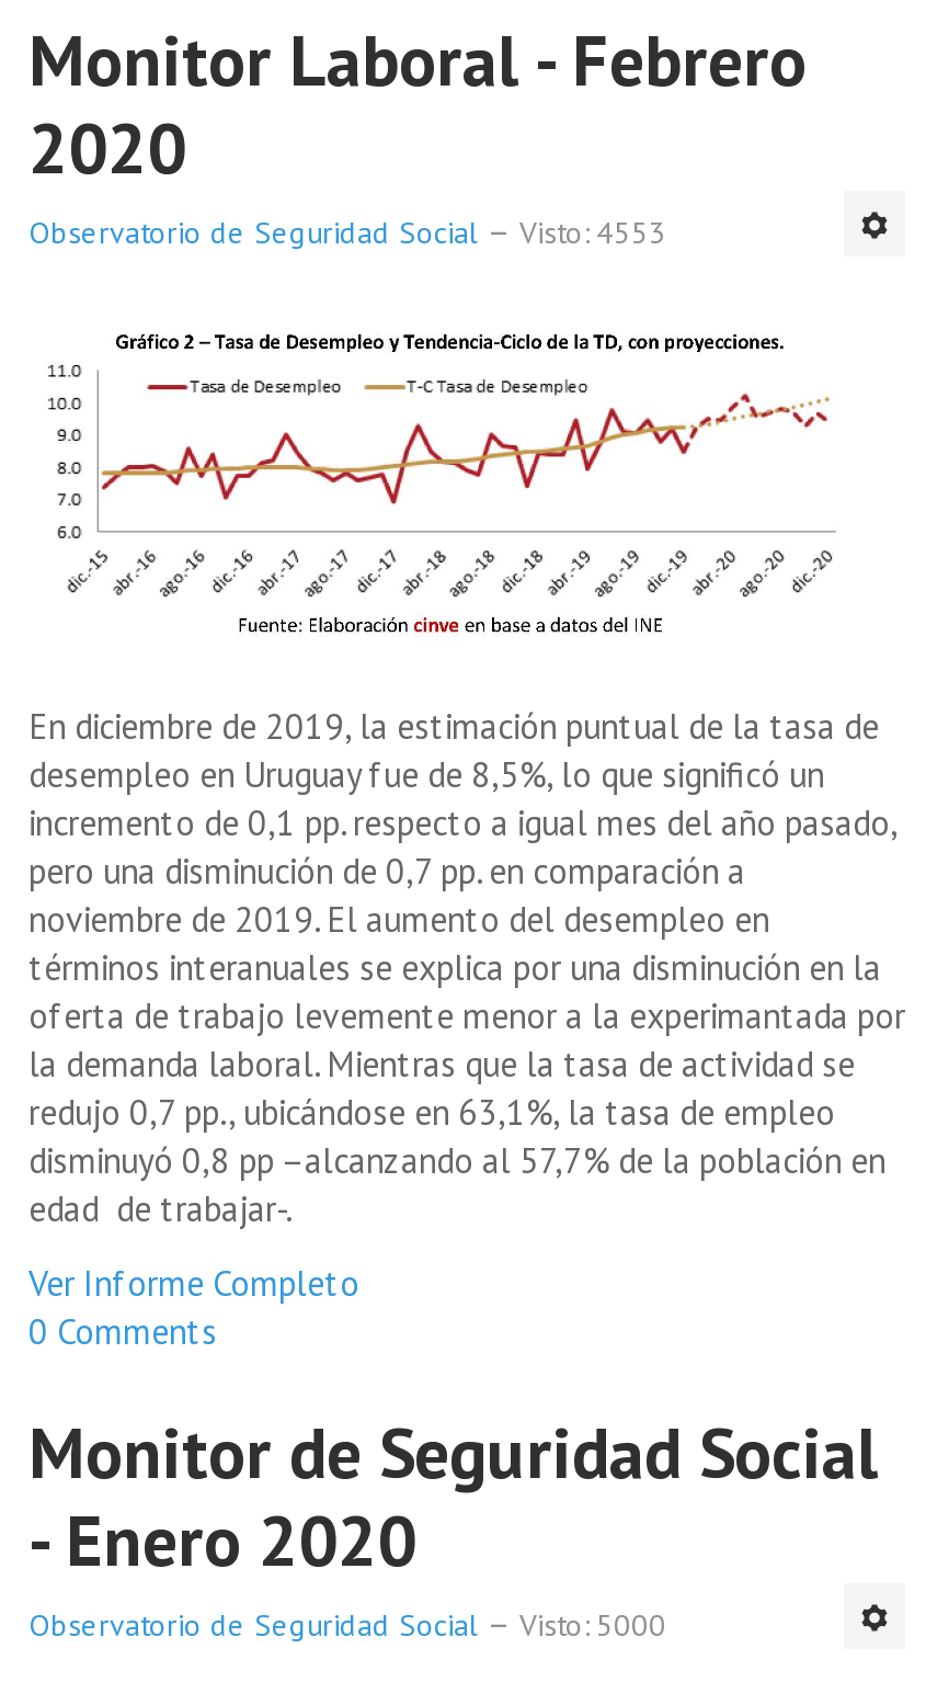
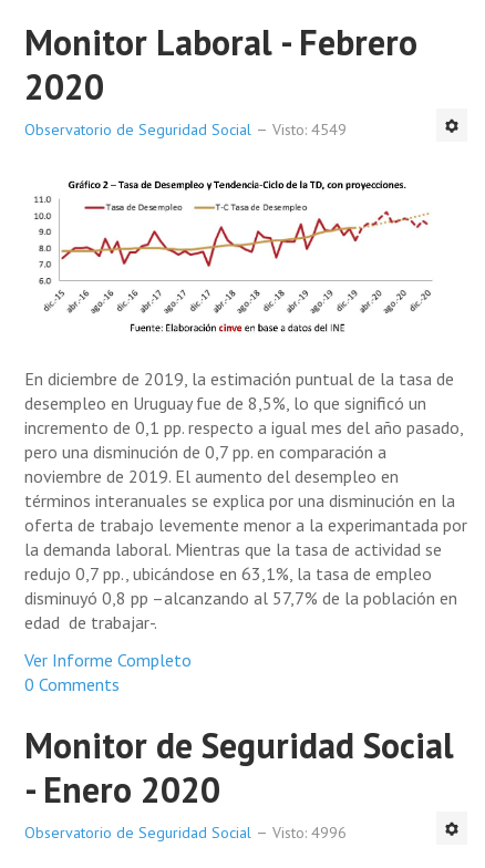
[28,213,666,252] Observatorio de Seguridad Social Visto: 4553 -> [24,120,347,139] Observatorio de Seguridad Social Visto: 4549
[28,1606,666,1645] Observatorio de Seguridad Social Visto: 5000 -> [24,823,347,843] Observatorio de Seguridad Social Visto: 4996

